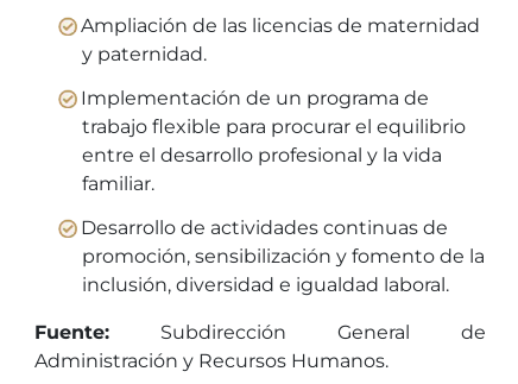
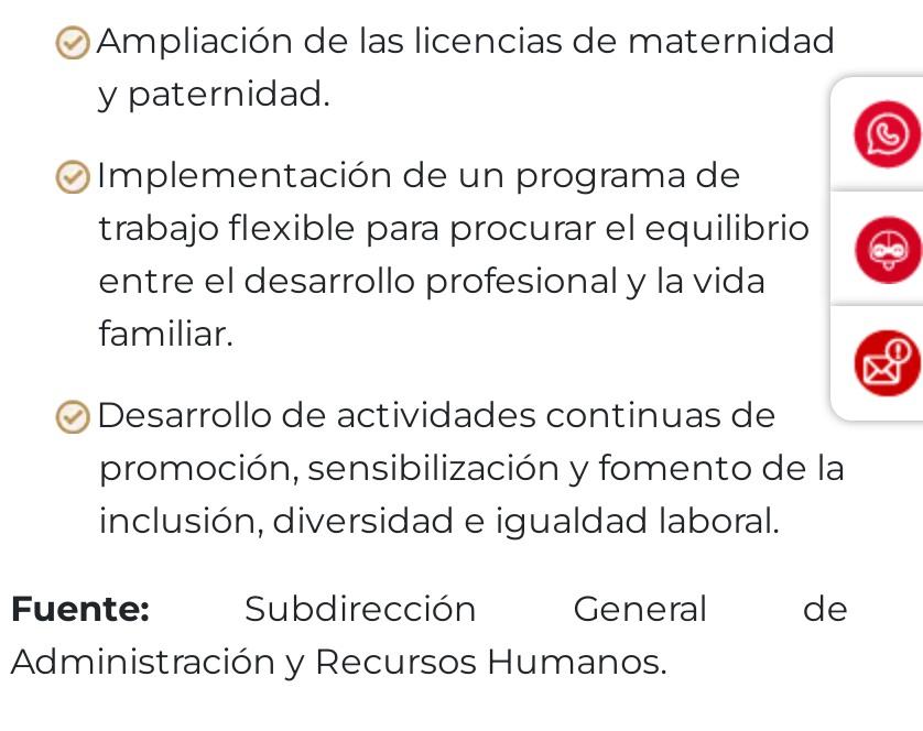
none -> [826,73,916,425] [image]

